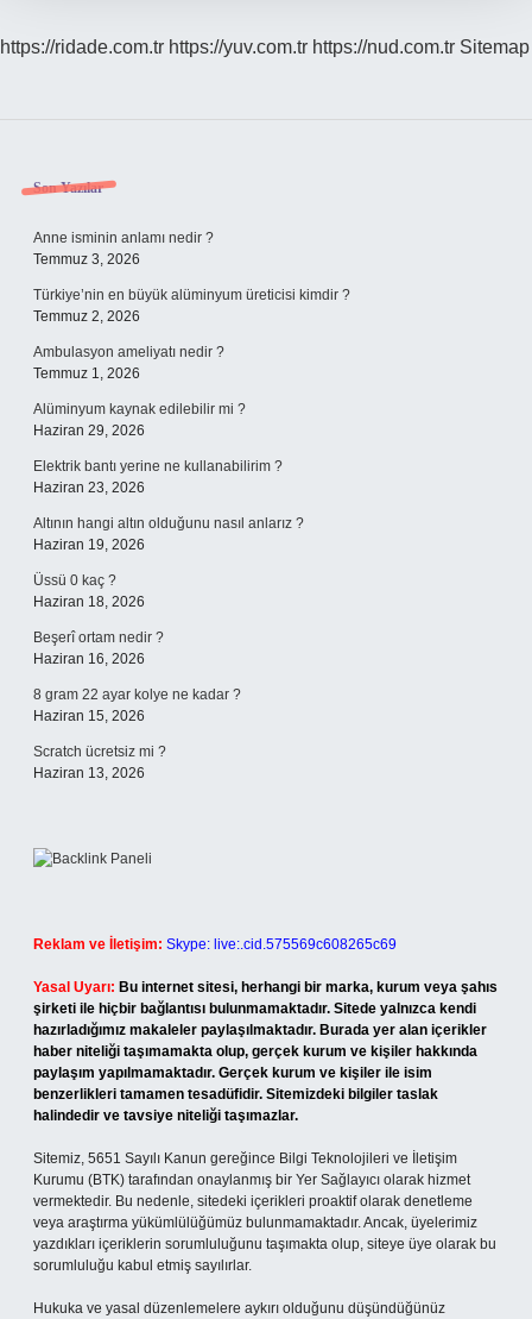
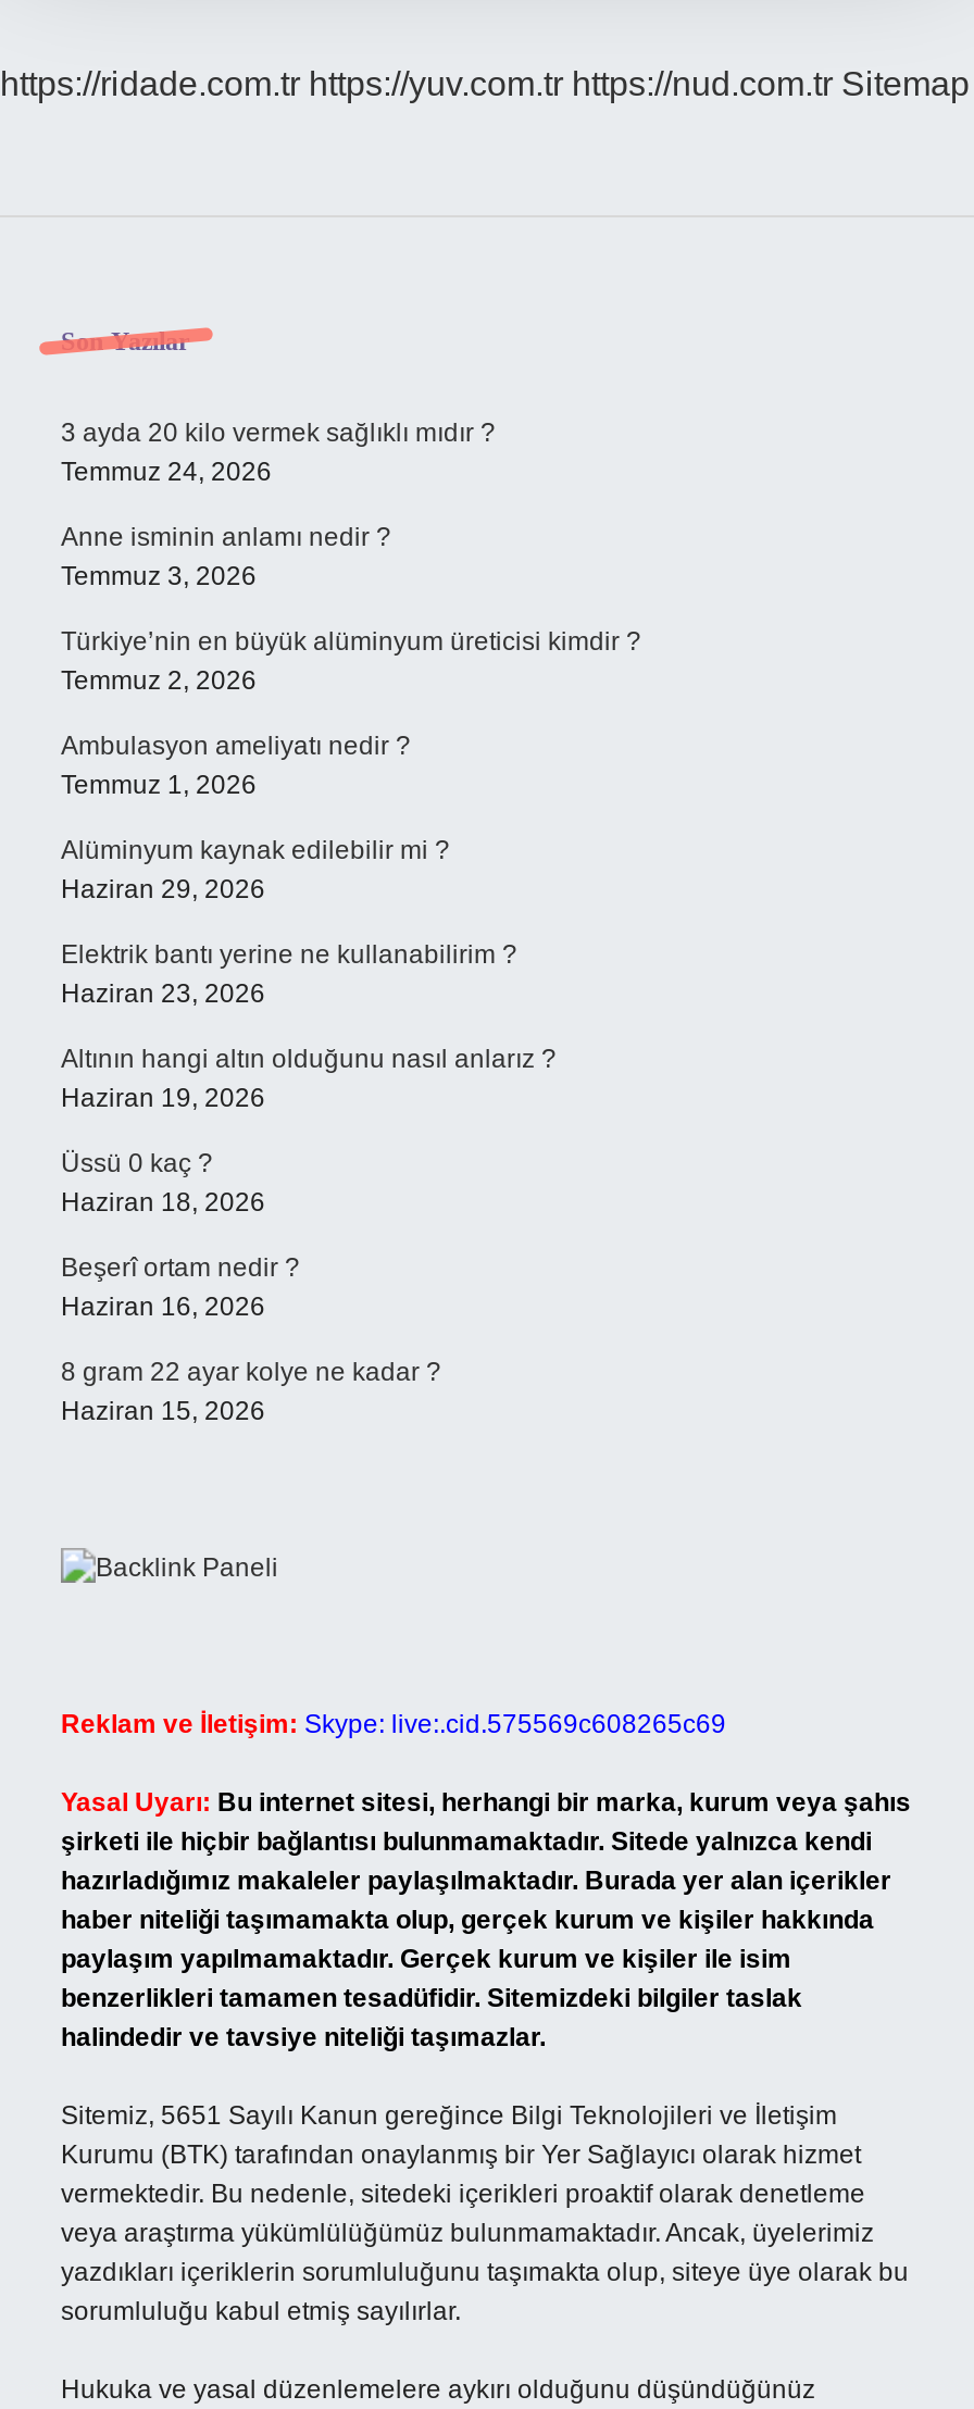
none -> [61,417,496,487] 3 ayda 20 kilo vermek sağlıklı mıdır ? | Temmuz 24, 2026
moved [33,230,350,724] -> [61,522,641,1426]: Anne isminin anlamı nedir ? | Temmuz 3, 2026 | Türkiye’nin en büyük alüminyum üreticisi kimdir ? | ... | 8 gram 22 ayar kolye ne kadar ? | Haziran 15, 2026
[33,743,166,781] Scratch ücretsiz mi ? | Haziran 13, 2026 -> none

